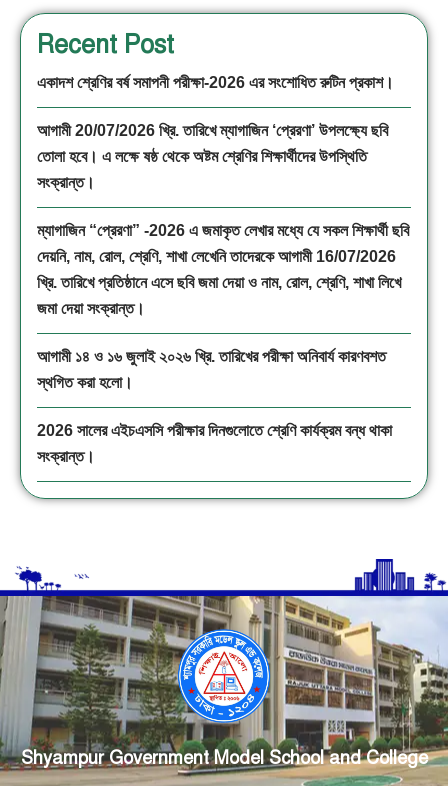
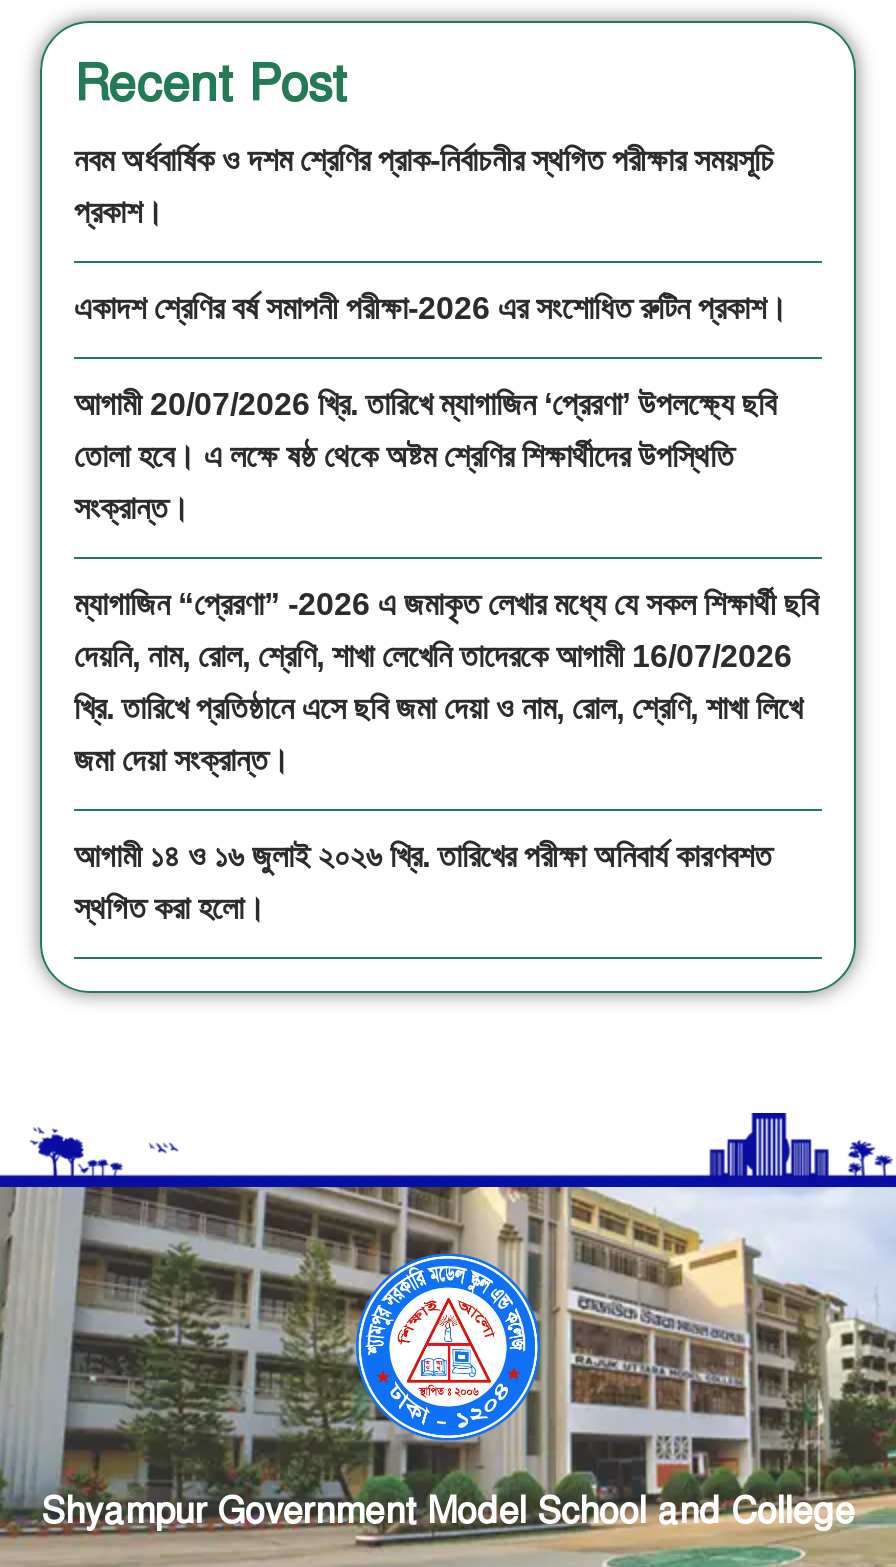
none -> [74,143,774,229] নবম অর্ধবার্ষিক ও দশম শ্রেণির প্রাক-নির্বাচনীর স্থগিত পরীক্ষার সময়সূচি | প্রকাশ।
moved [37,74,409,391] -> [74,291,818,925]: একাদশ শ্রেণির বর্ষ সমাপনী পরীক্ষা-2026 এর সংশোধিত রুটিন প্রকাশ। | আগামী 20/07/2026 খ্রি. তারিখে ম্যাগাজিন ‘প্রেরণা’ উপলক্ষ্যে ছবি | তোলা হবে। এ লক্ষে ষষ্ঠ থেকে অষ্টম শ্রেণির শিক্ষার্থীদের উপস্থিতি | ... | আগামী ১৪ ও ১৬ জুলাই ২০২৬ খ্রি. তারিখের পরীক্ষা অনিবার্য কারণবশত | স্থগিত করা হলো।
[37,422,392,465] 2026 সালের এইচএসসি পরীক্ষার দিনগুলোতে শ্রেণি কার্যক্রম বন্ধ থাকা | সংক্রান্ত। -> none

